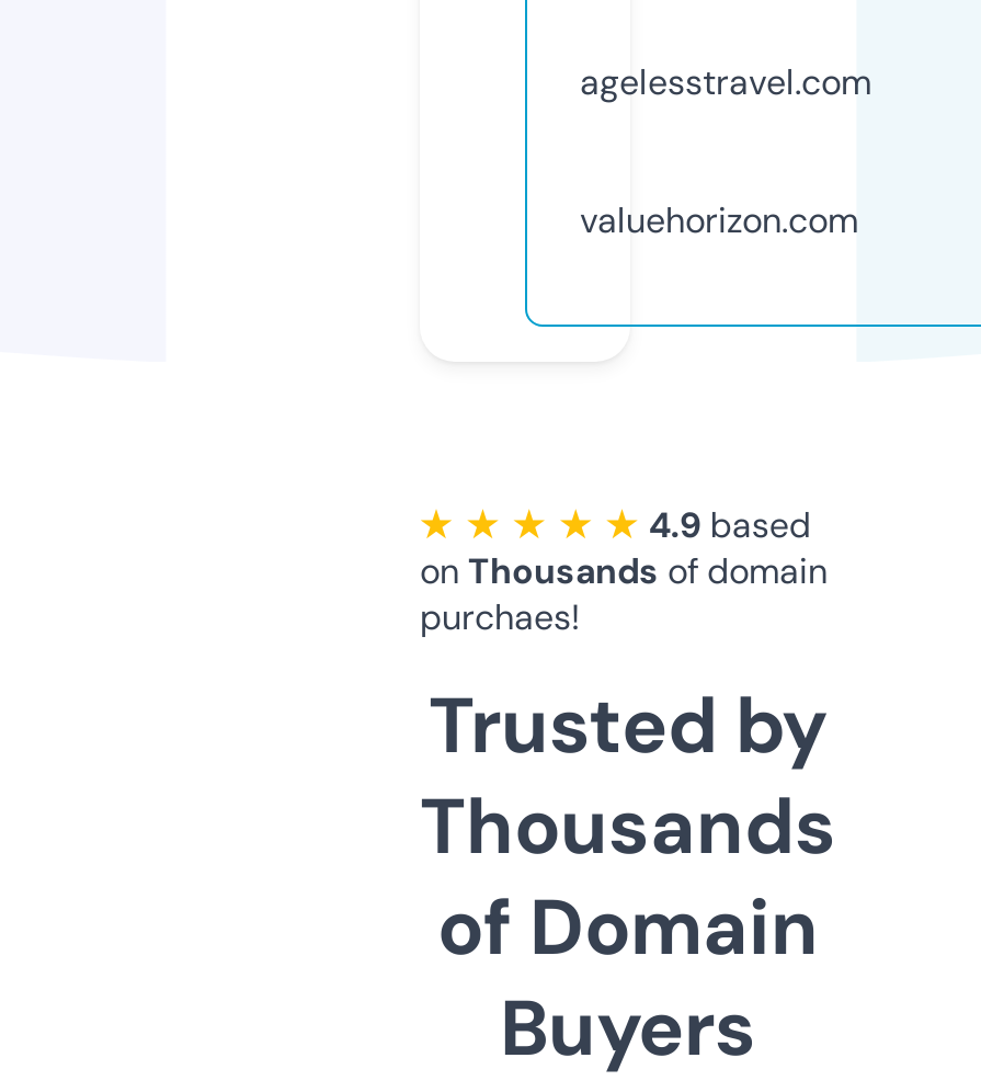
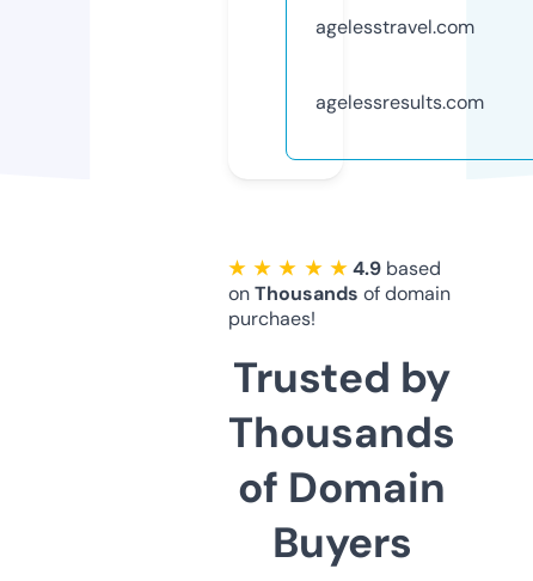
[580,197,858,243] valuehorizon.com -> [315,89,484,115] agelessresults.com

